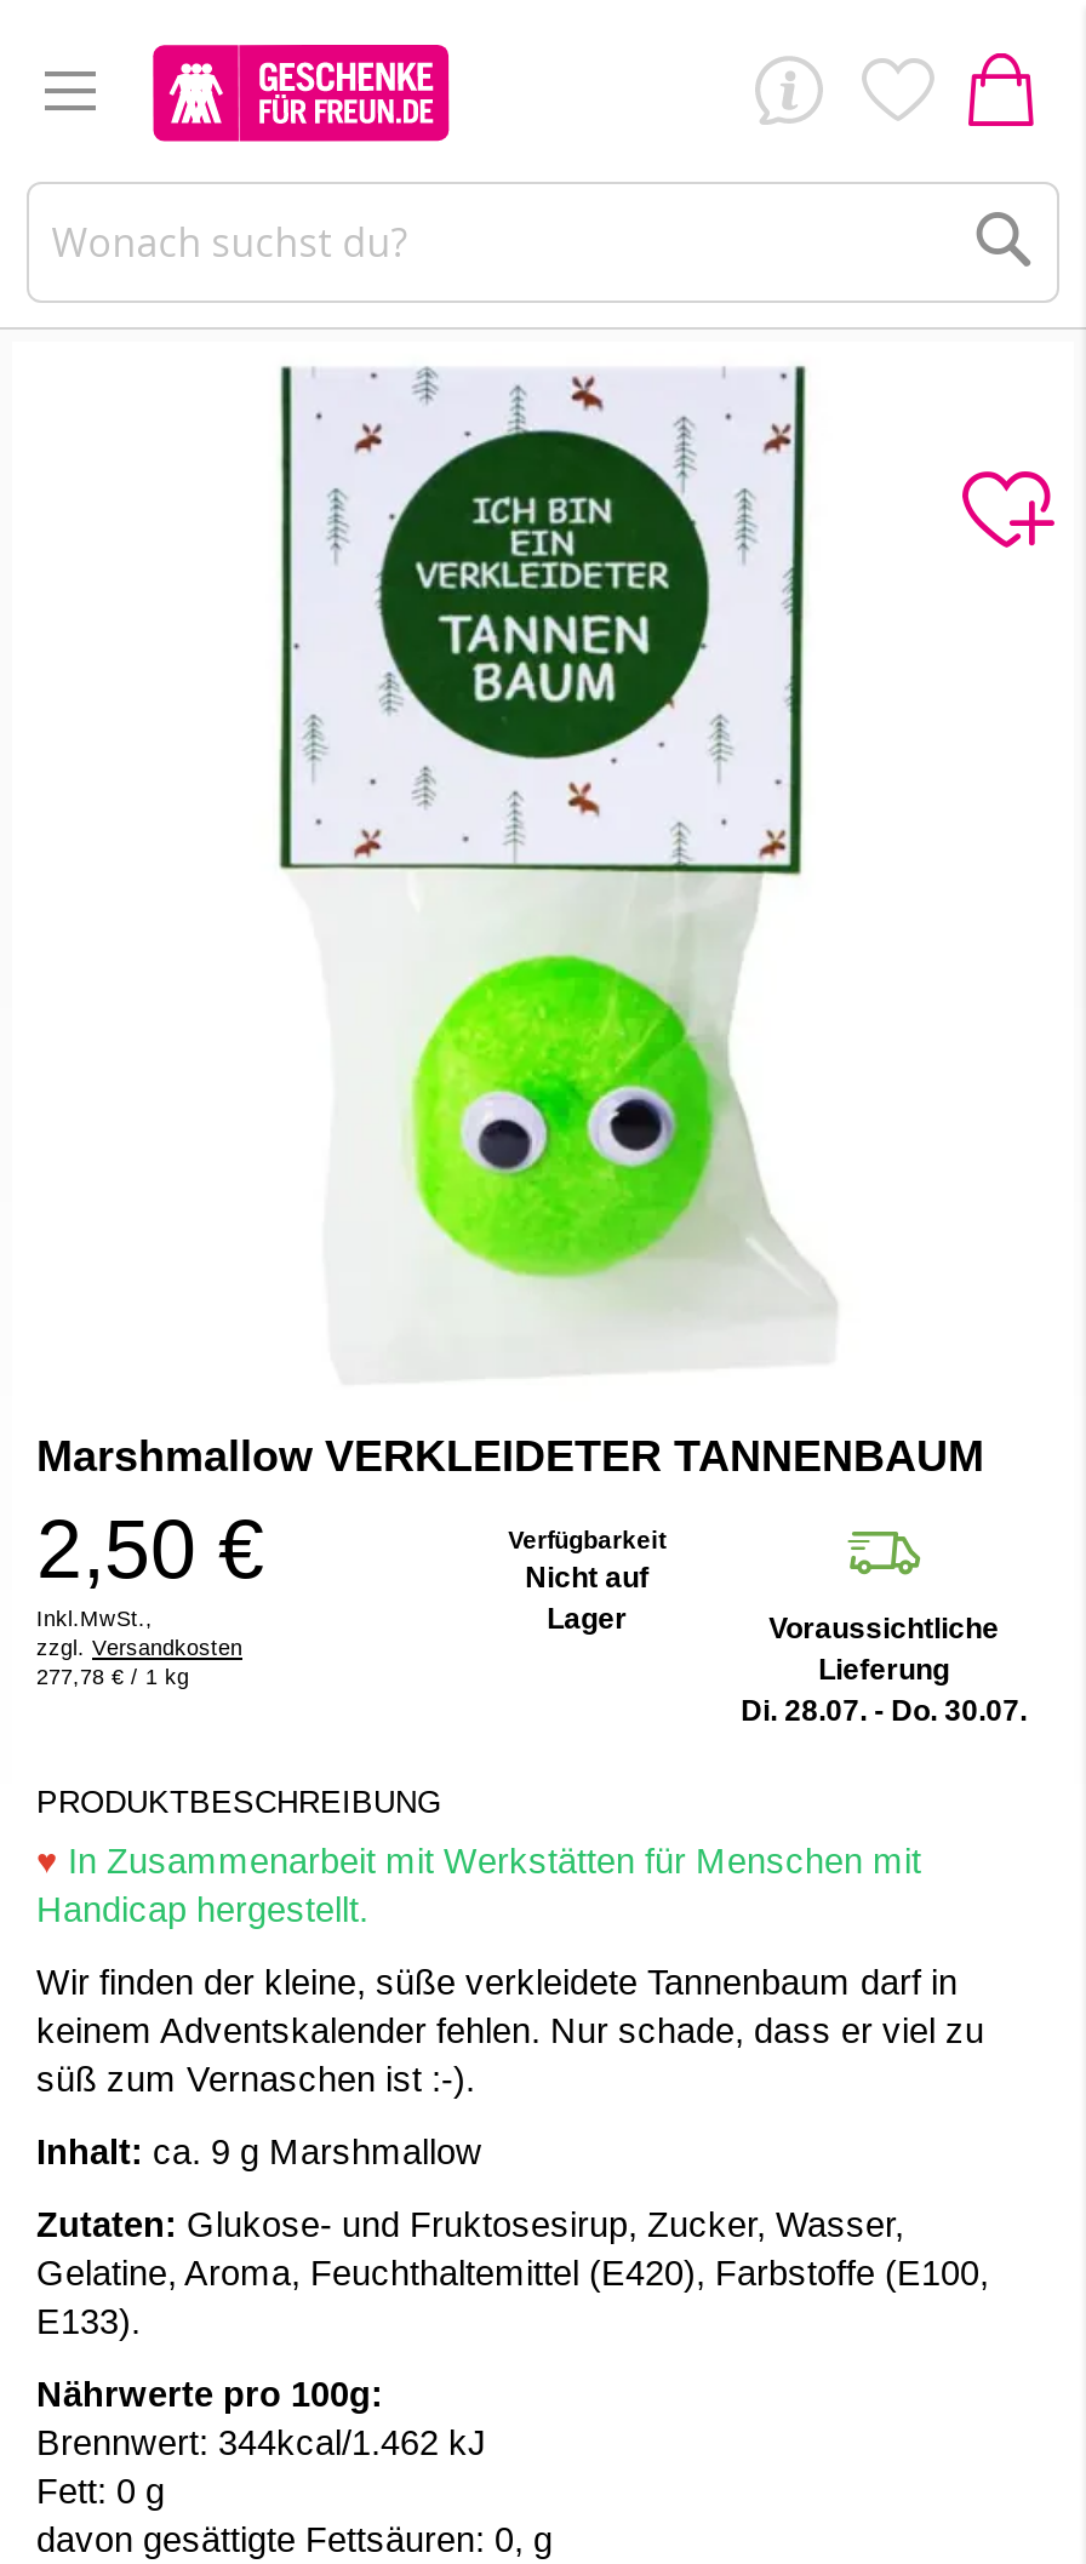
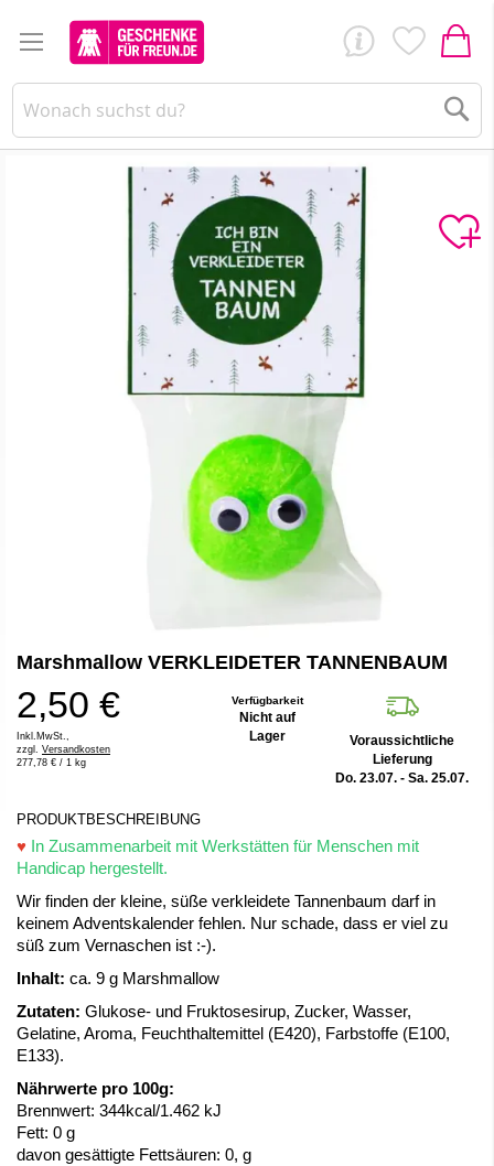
[741,1694,1027,1728] Di. 28.07. - Do. 30.07. -> [335,770,469,786] Do. 23.07. - Sa. 25.07.

